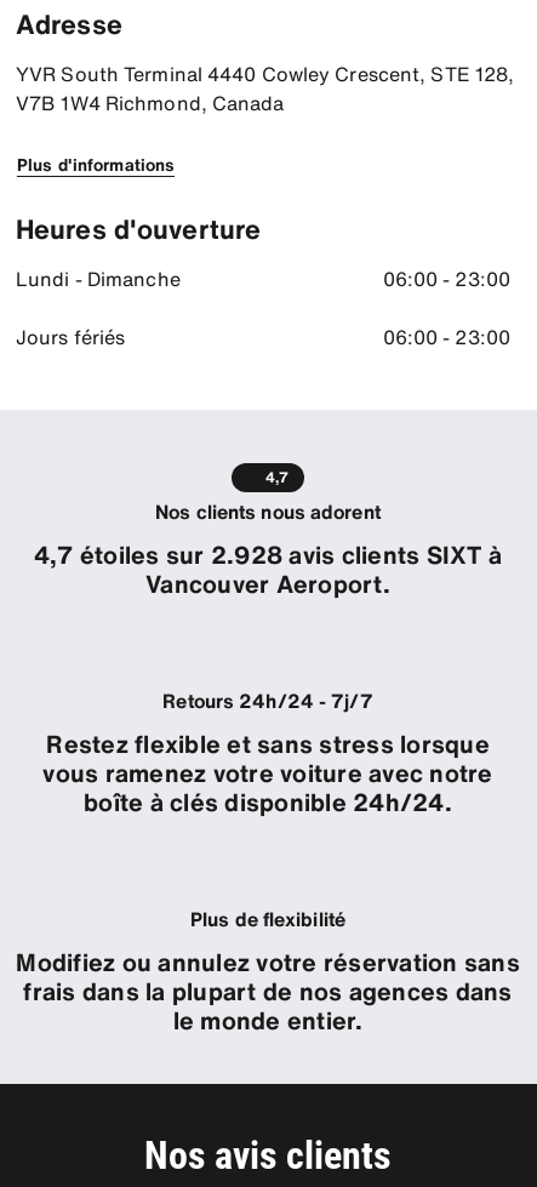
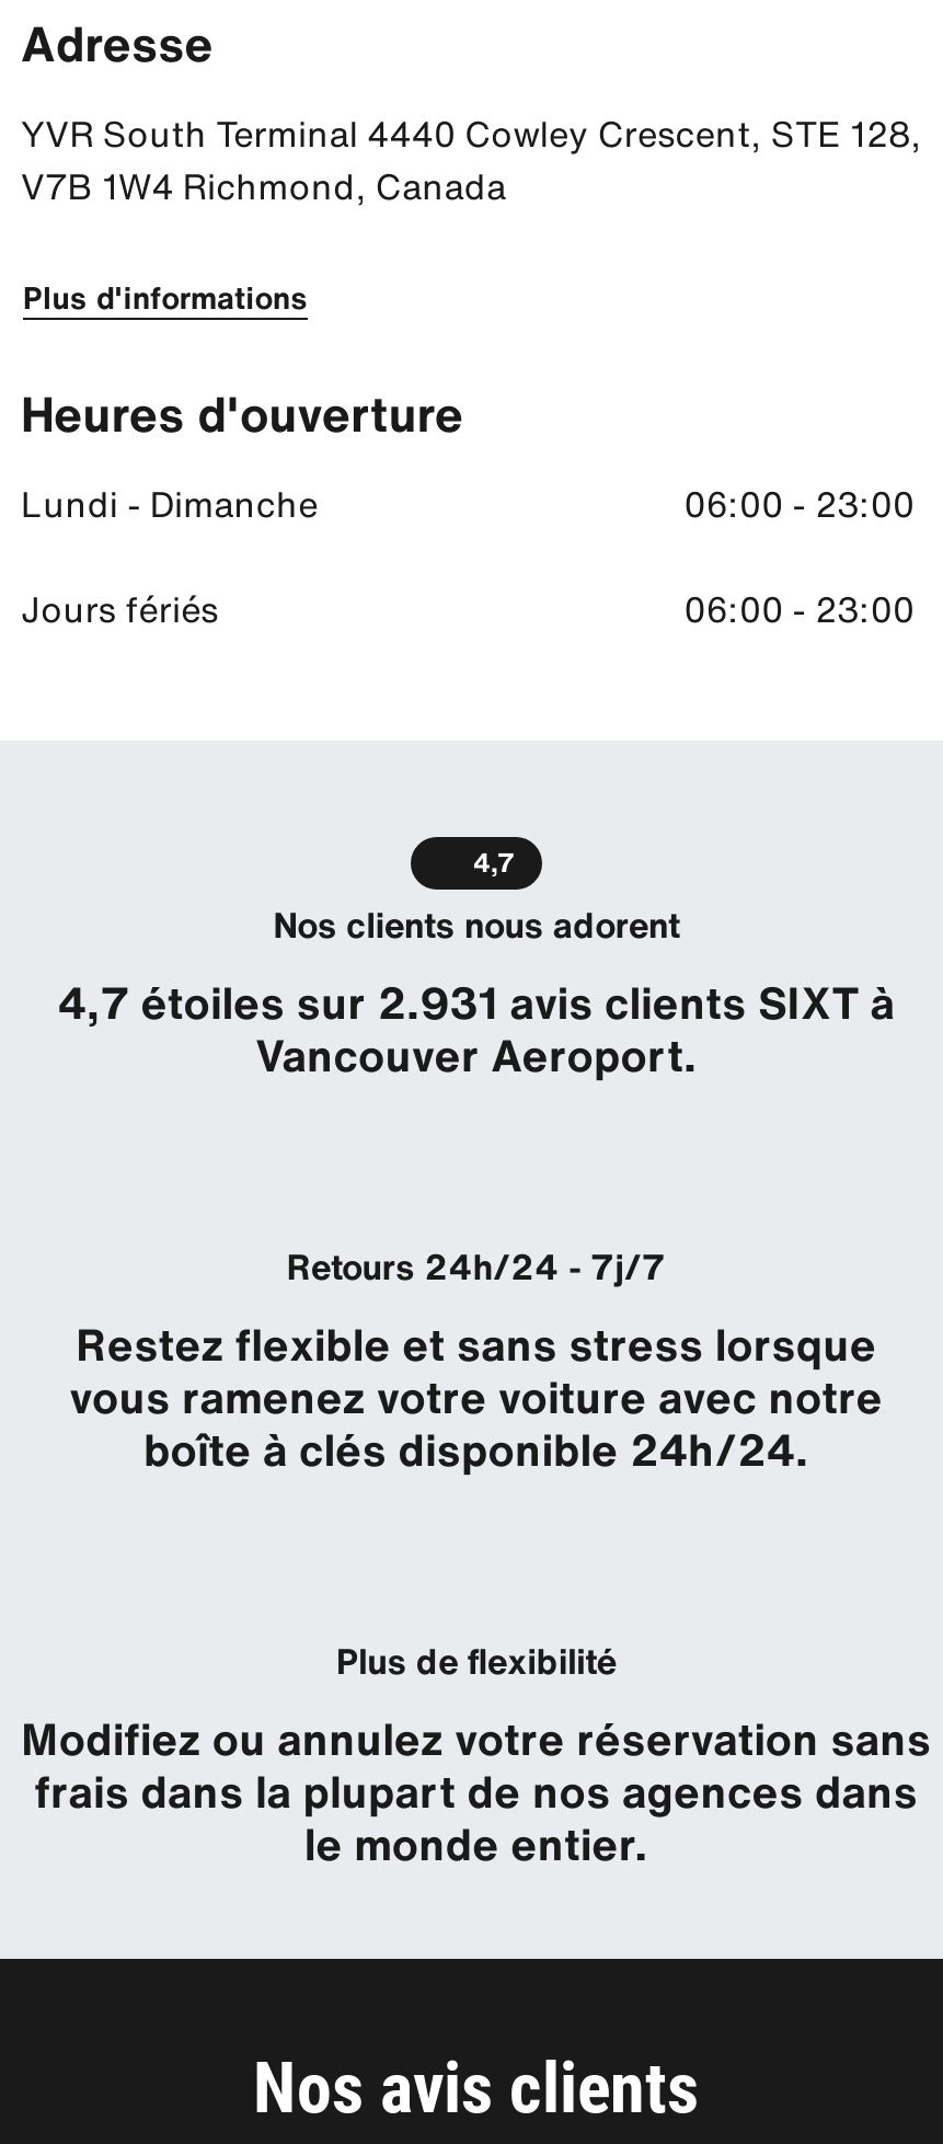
[34,537,502,572] 4,7 étoiles sur 2.928 avis clients SIXT à -> [58,971,895,1034] 4,7 étoiles sur 2.931 avis clients SIXT à

